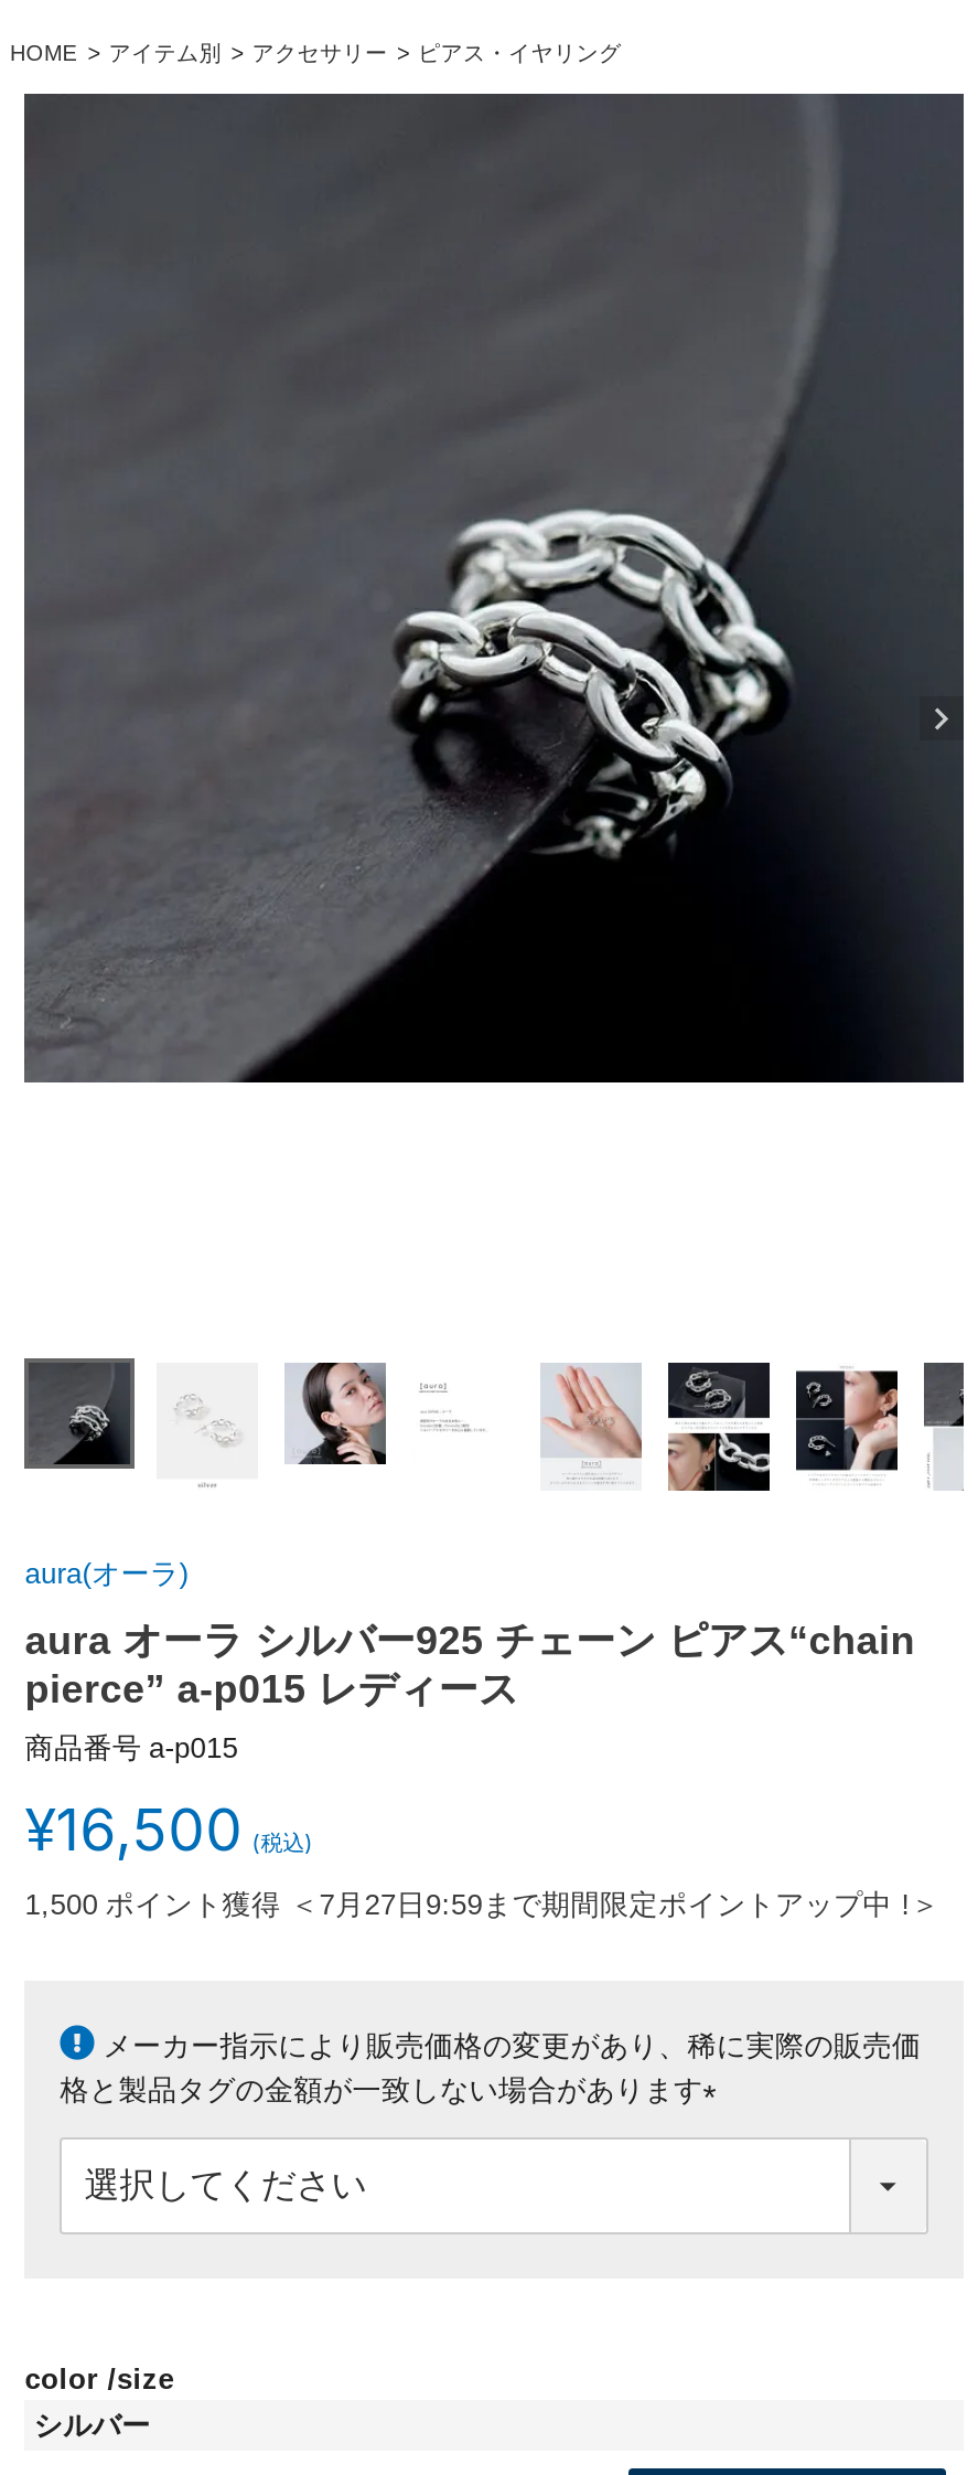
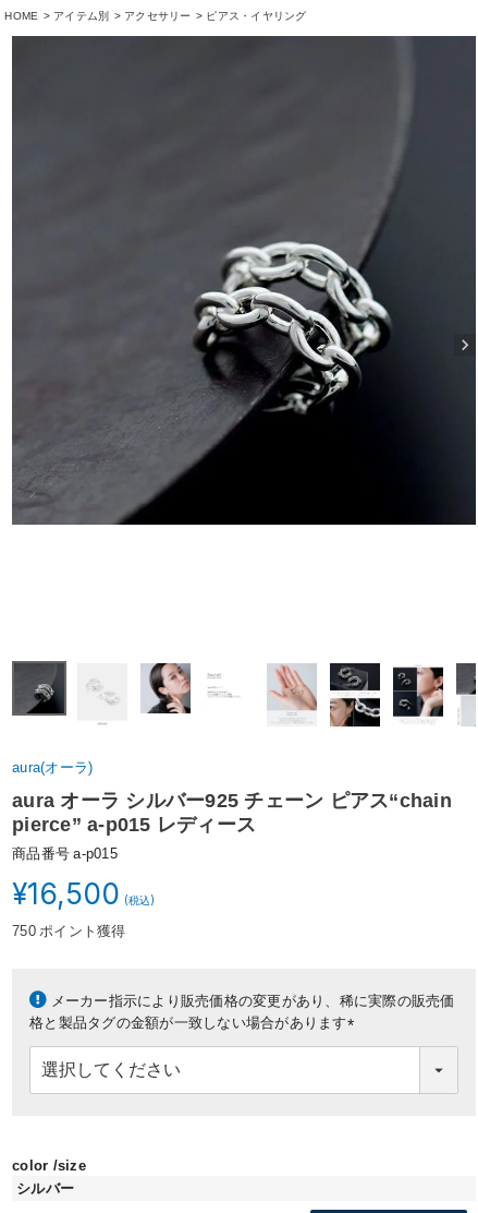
[25,1888,940,1921] 1,500 ポイント獲得 ＜7月27日9:59まで期間限定ポイントアップ中 !＞ -> [12,923,126,939] 750 ポイント獲得

